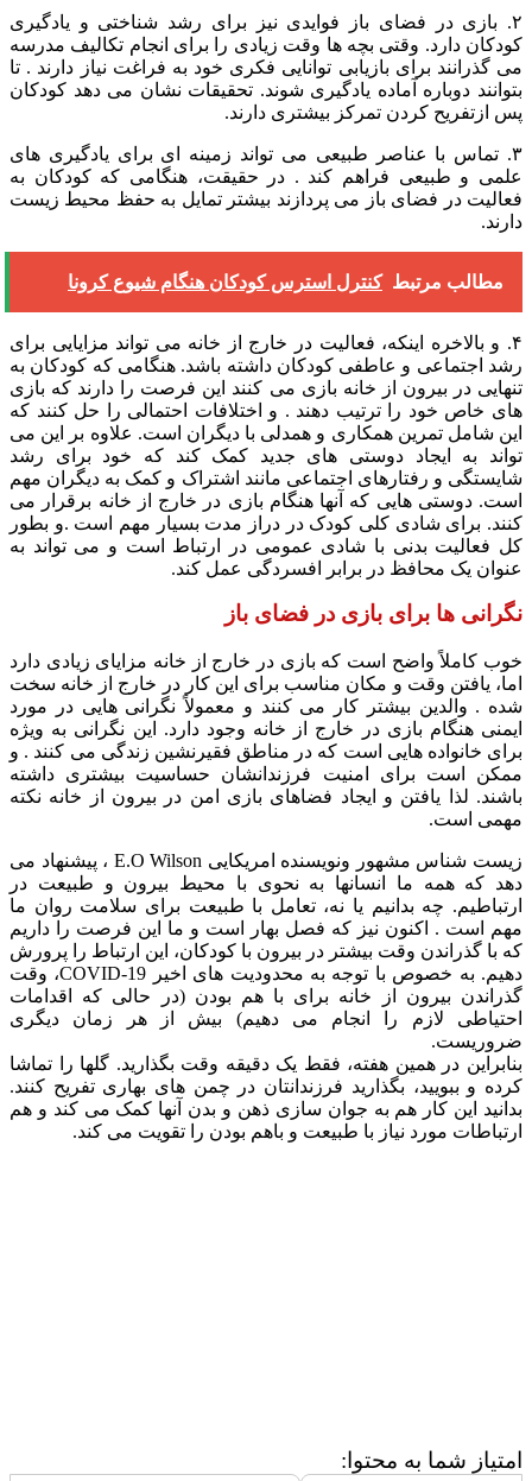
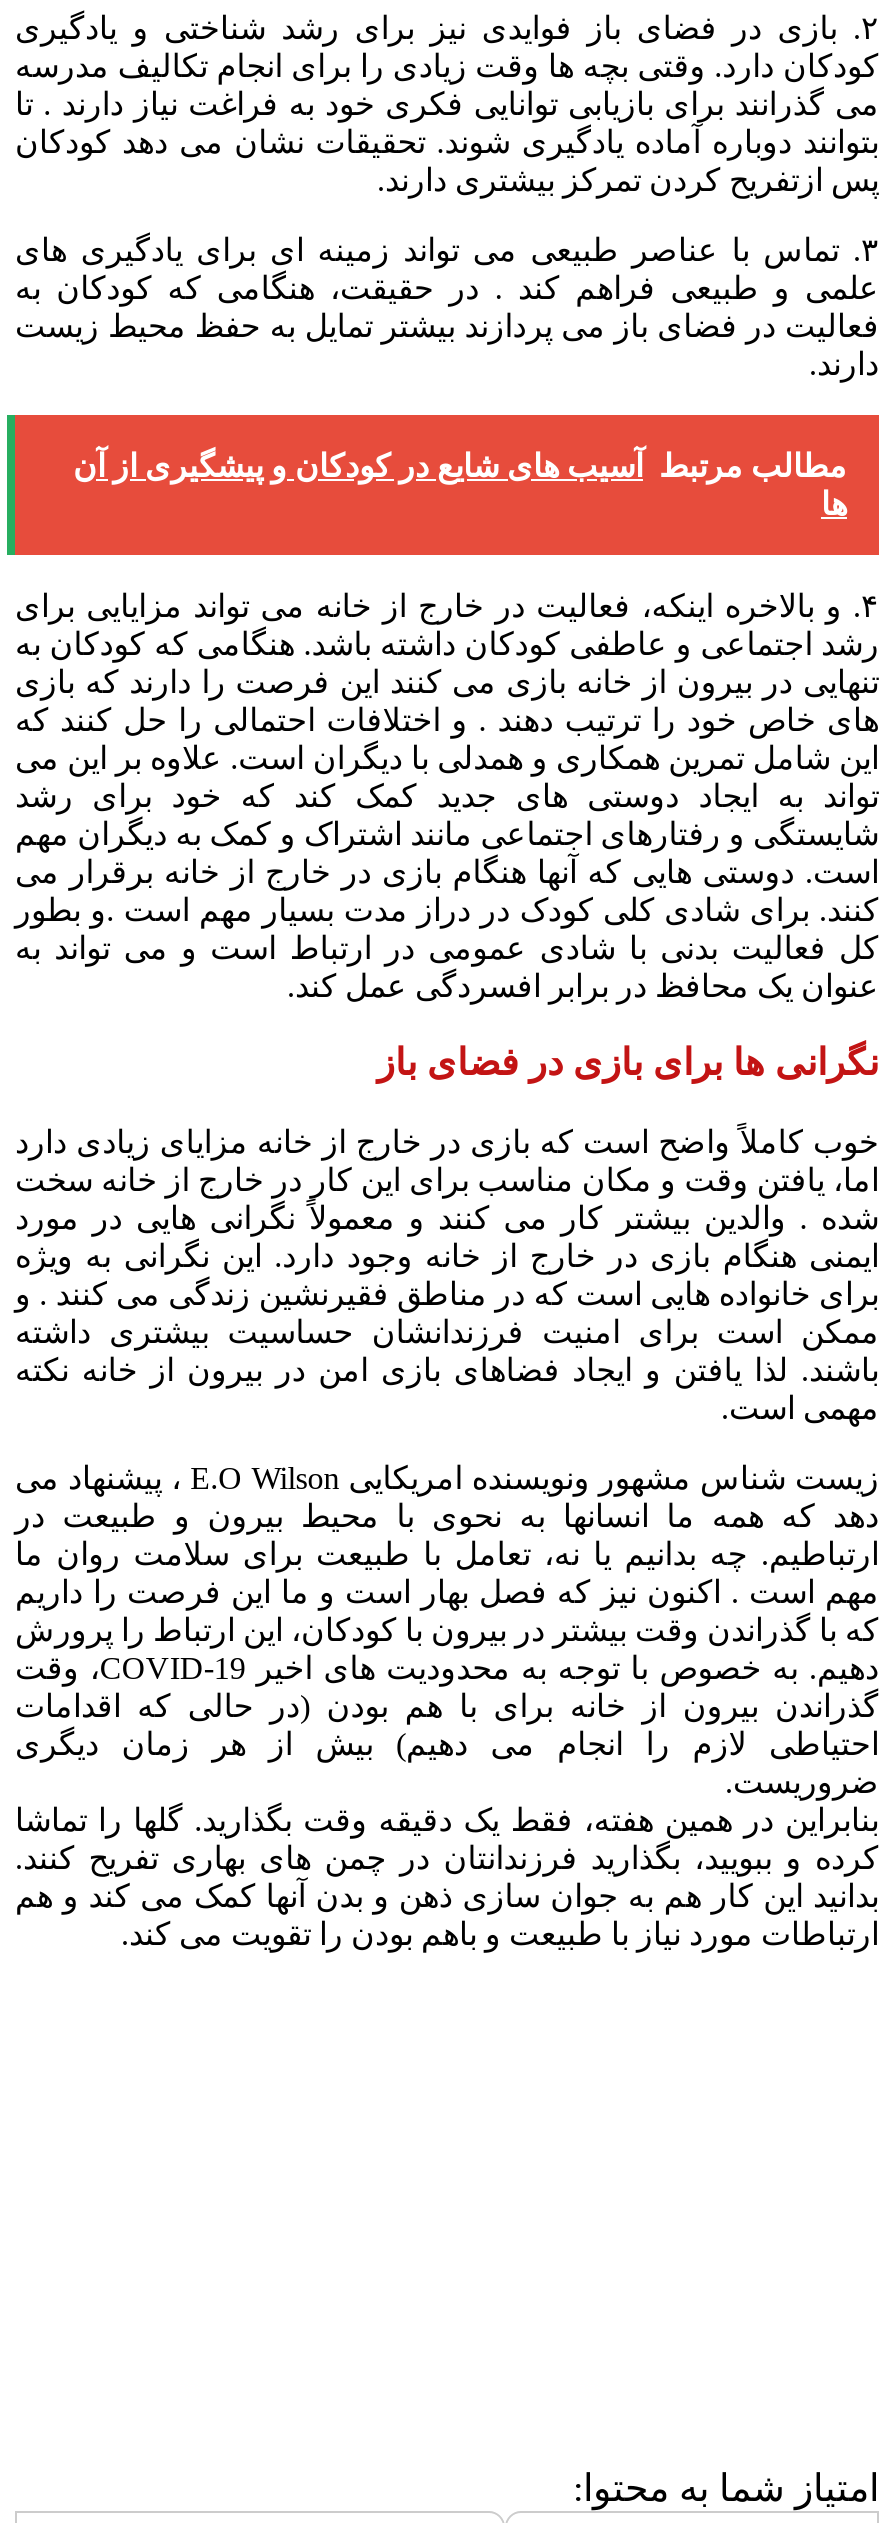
[68,271,503,292] مطالب مرتبط کنترل استرس کودکان هنگام شیوع کرونا -> [73,448,847,520] مطالب مرتبط آسیب های شایع در کودکان و پیشگیری از آن | ها

